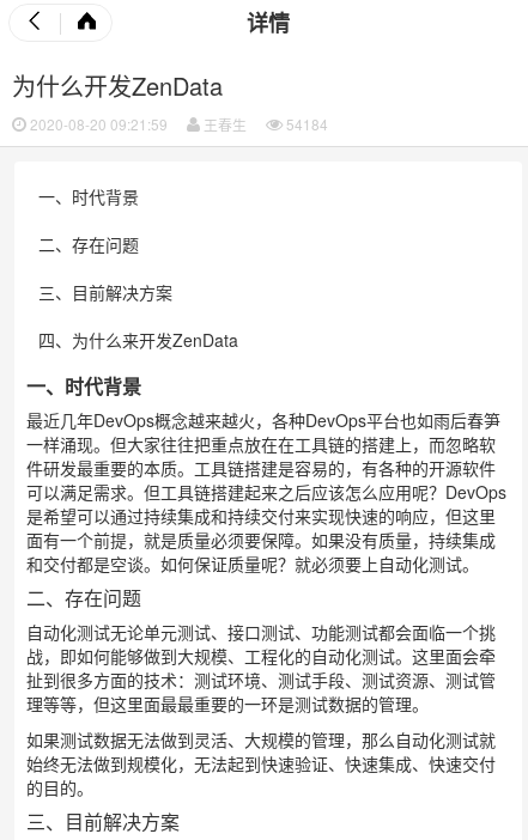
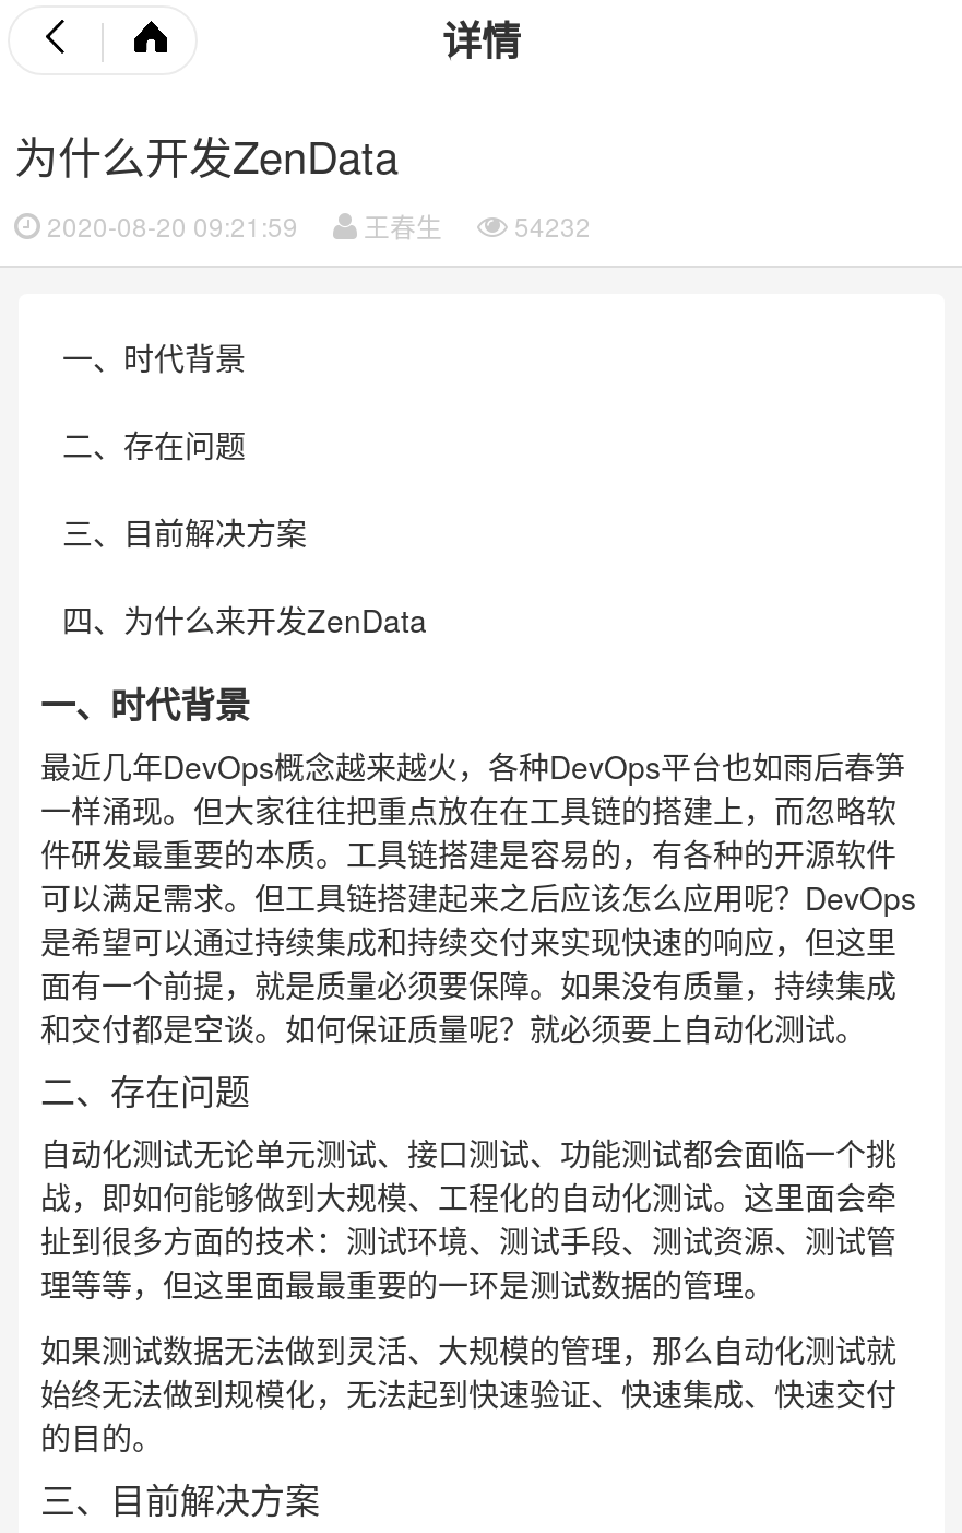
[26,114,328,134] 2020-08-20 09:21:59 王春生 54184 -> [40,207,591,244] 2020-08-20 09:21:59 王春生 54232

